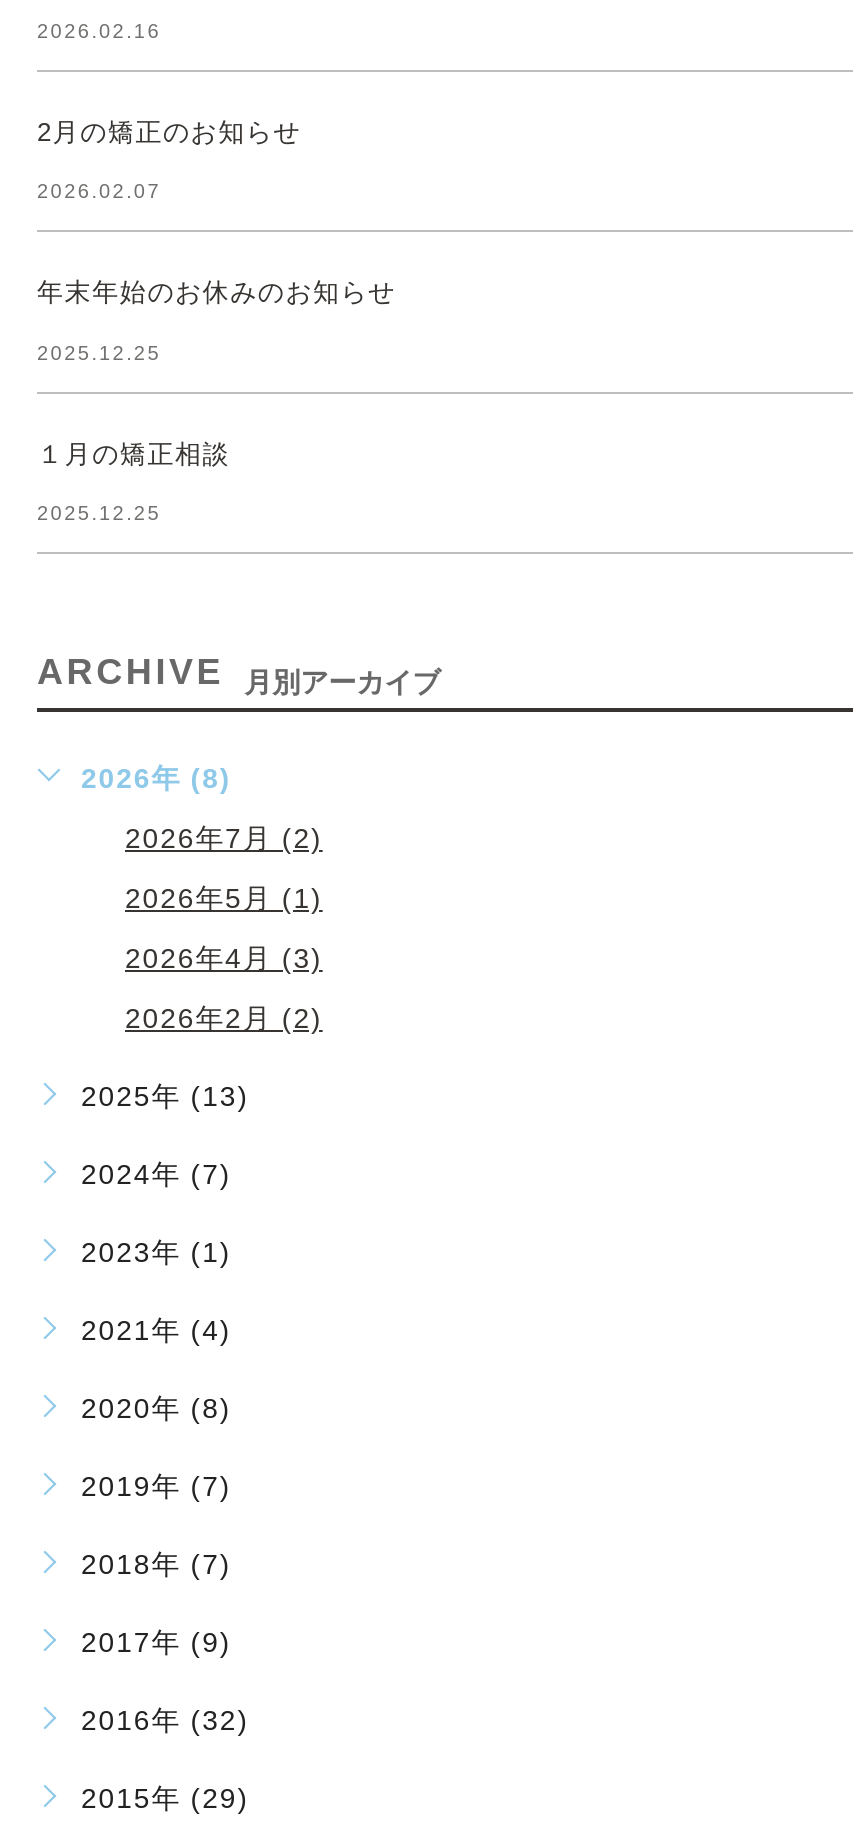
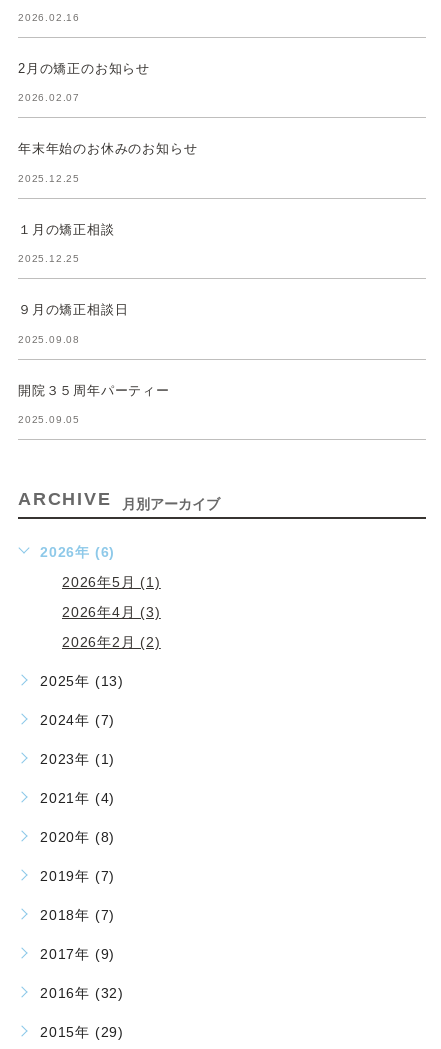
none -> [18,302,128,345] ９月の矯正相談日 | 2025.09.08
none -> [18,382,170,425] 開院３５周年パーティー | 2025.09.05
moved [37,652,440,697] -> [18,489,220,512]: ARCHIVE | 月別アーカイブ
[81,762,323,854] 2026年 (8) | 2026年7月 (2) -> [40,544,115,560] 2026年 (6)

